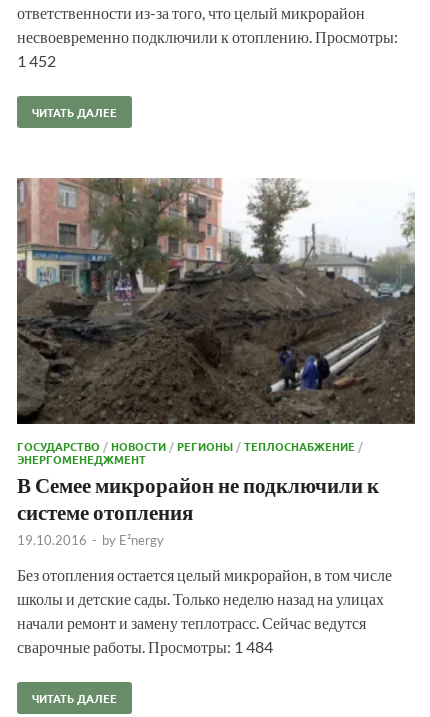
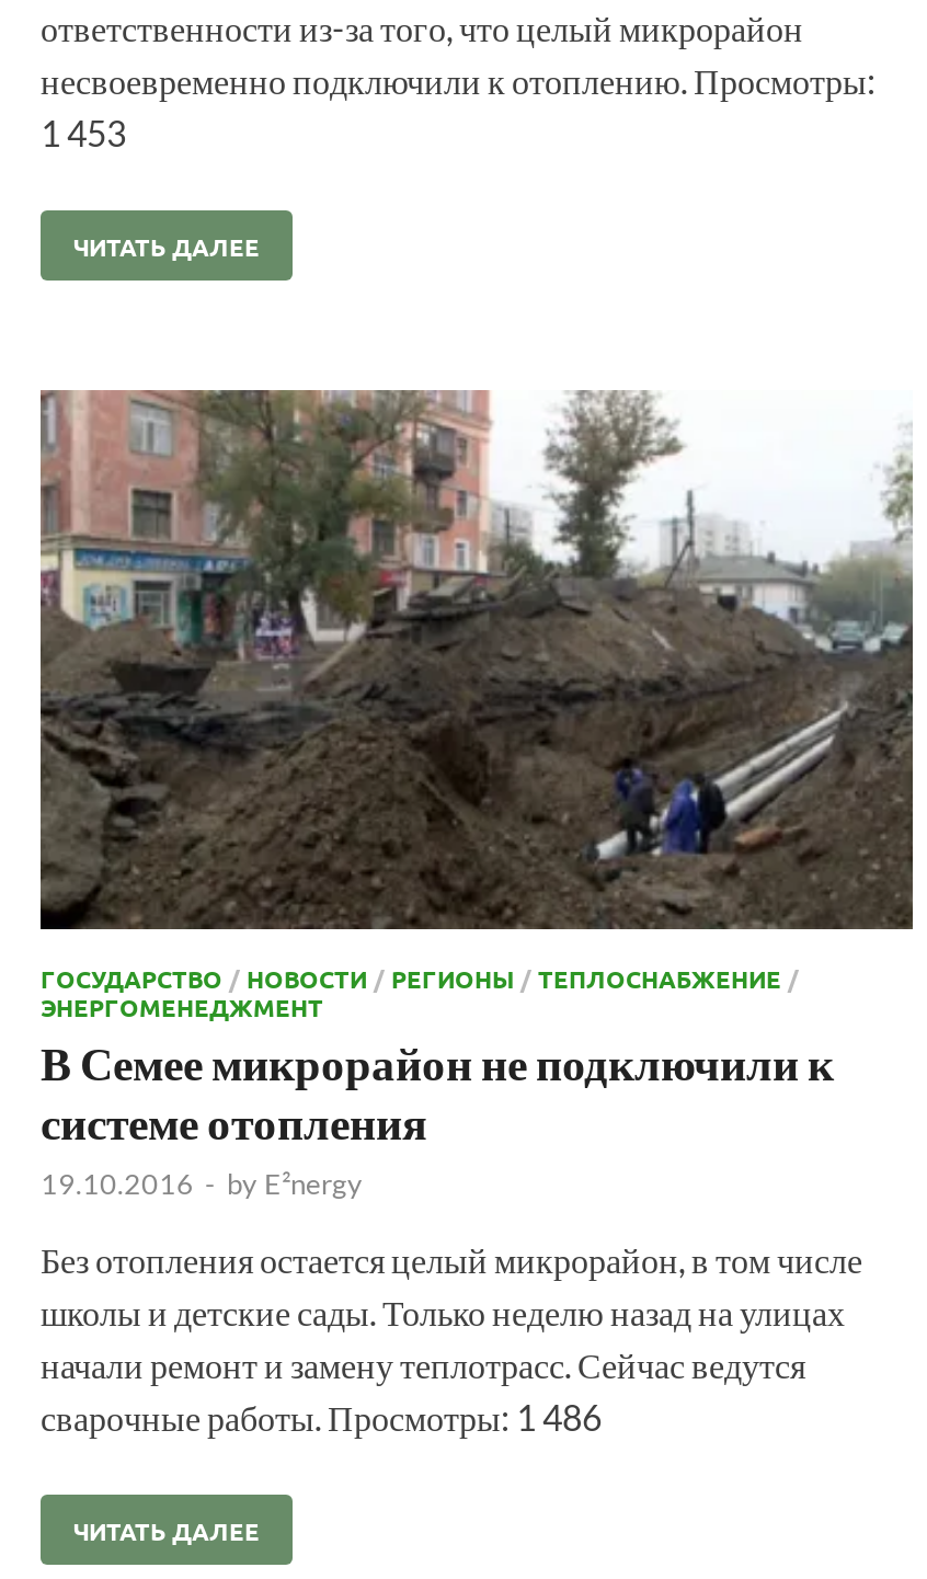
[17,51,56,70] 1 452 -> [41,112,126,153] 1 453
[17,637,273,656] сварочные работы. Просмотры: 1 484 -> [41,1396,602,1437] сварочные работы. Просмотры: 1 486

